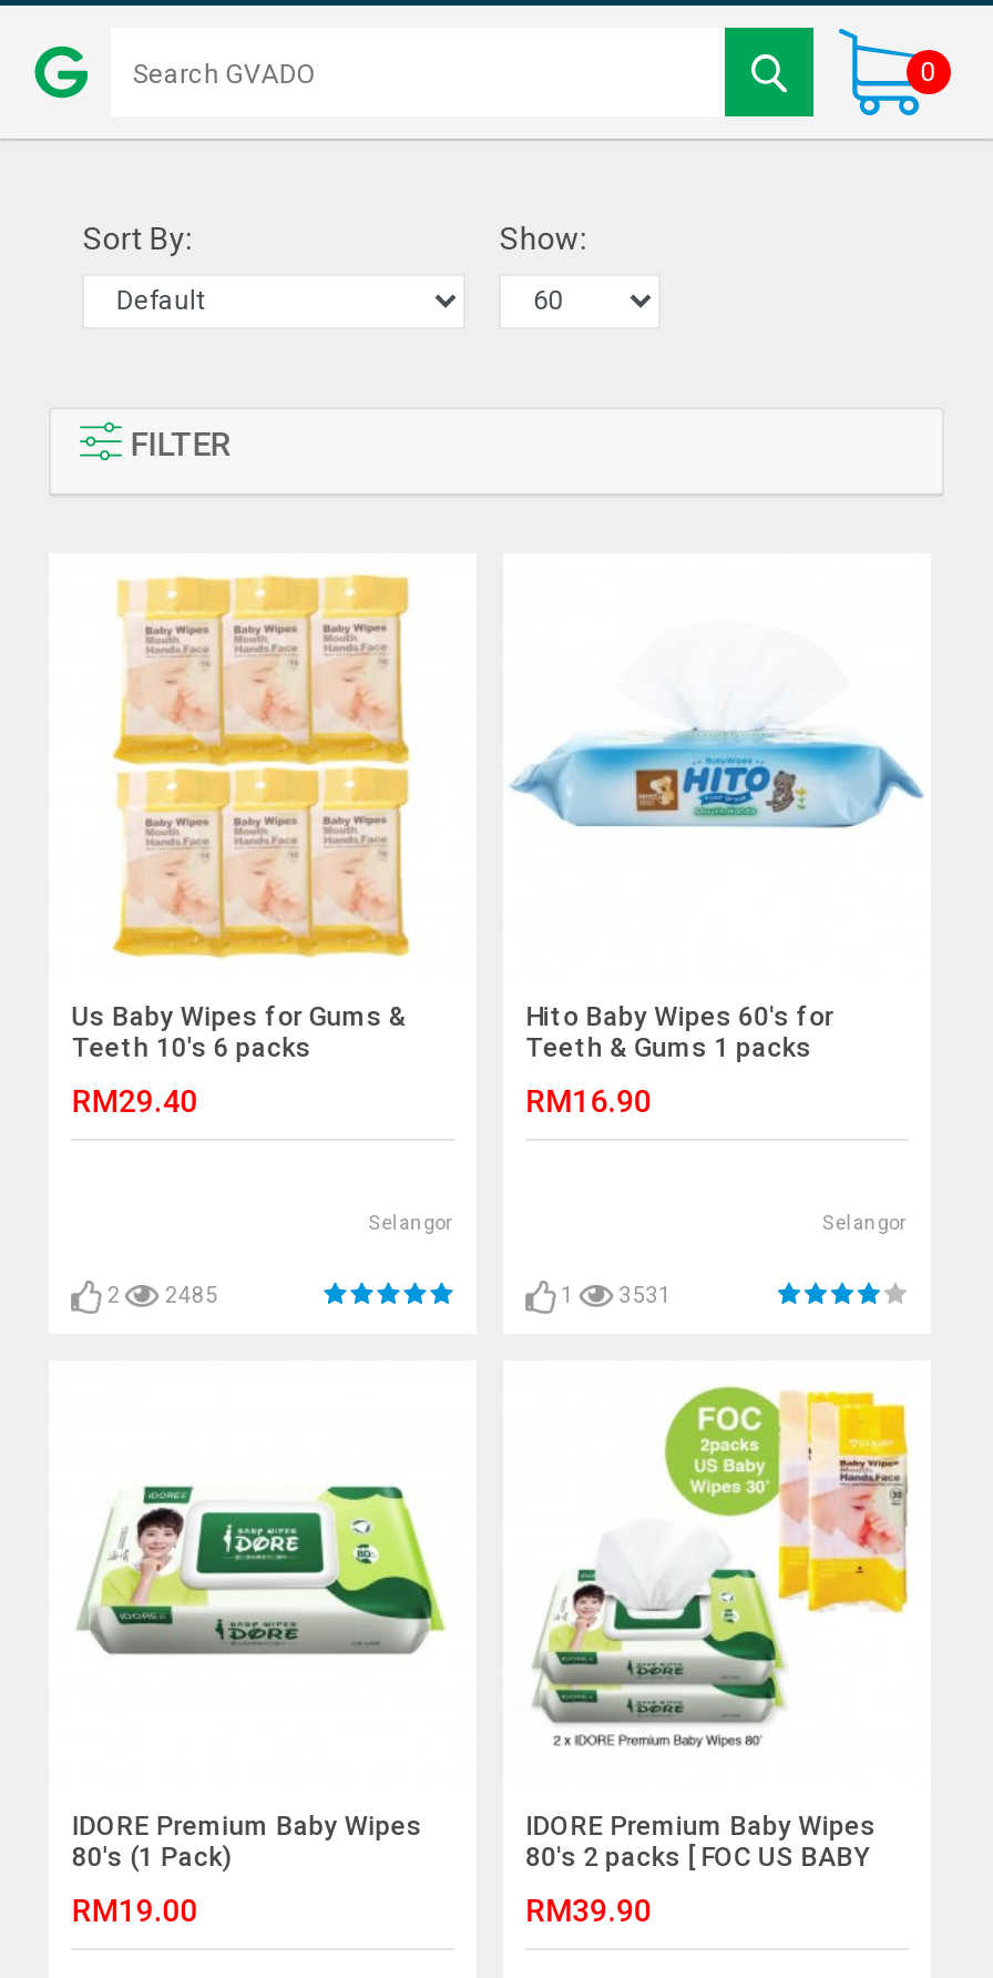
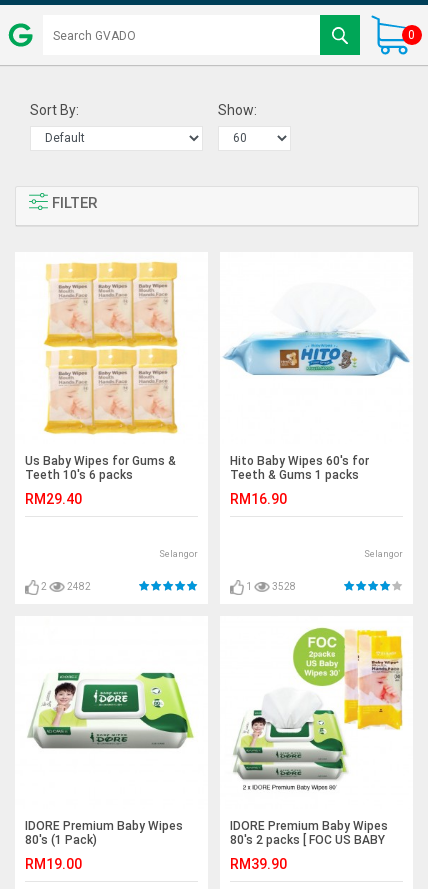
[103,1282,218,1307] 2 2485 -> [39,581,91,592] 2 2482
[557,1282,672,1307] 1 3531 -> [244,581,296,592] 1 3528

